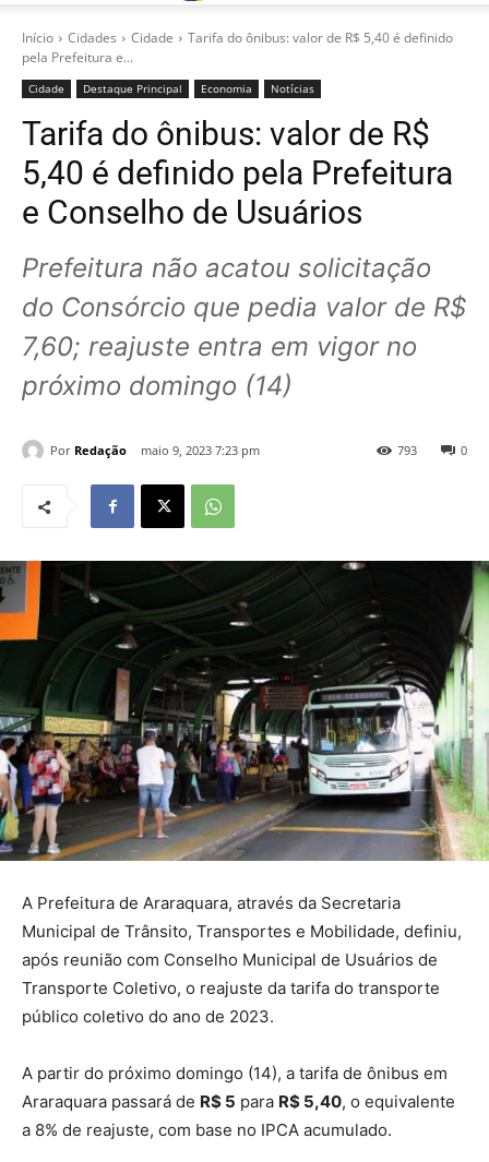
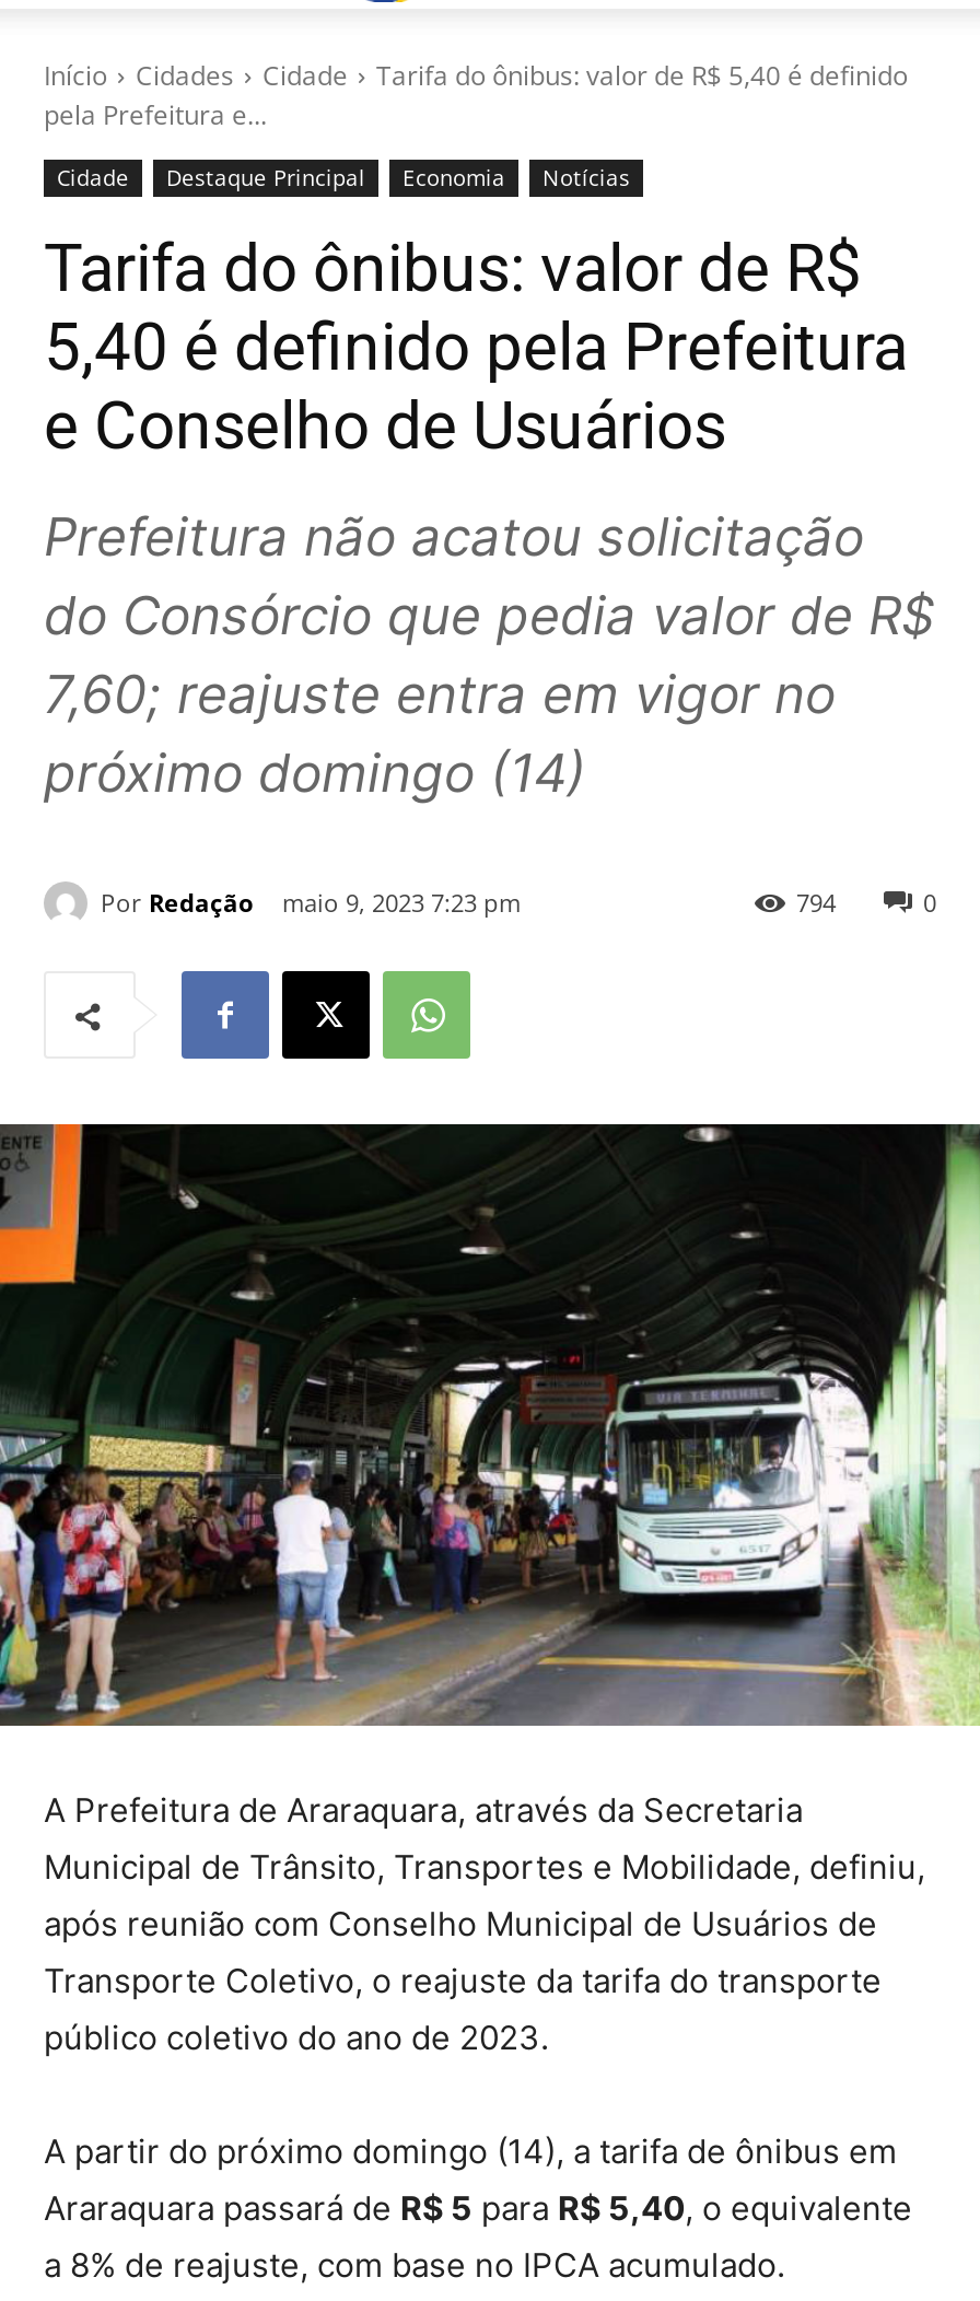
[397,442,417,458] 793 -> [796,886,836,919] 794

